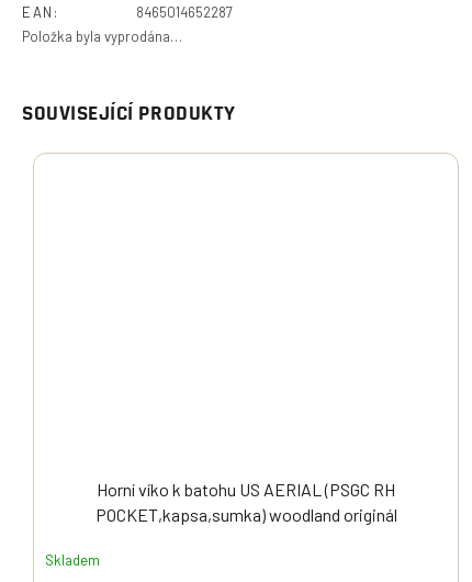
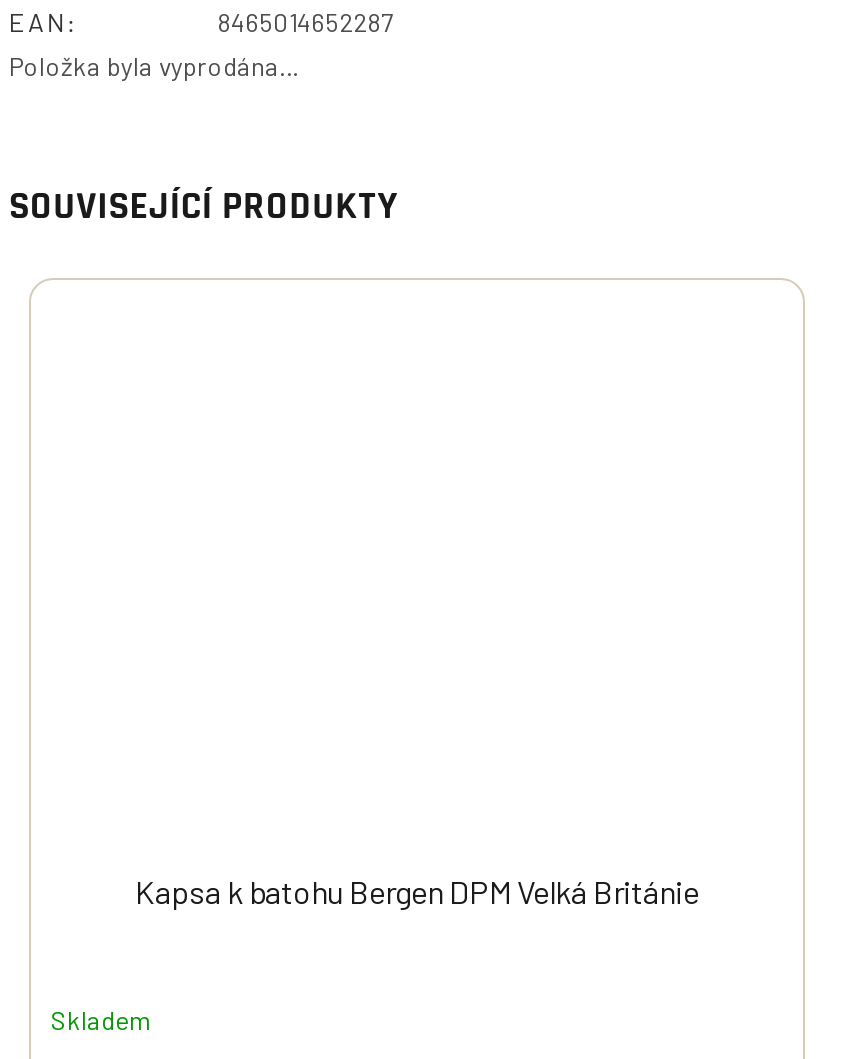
[95,479,397,525] Horní víko k batohu US AERIAL (PSGC RH | POCKET,kapsa,sumka) woodland originál -> [135,872,699,910] Kapsa k batohu Bergen DPM Velká Británie

